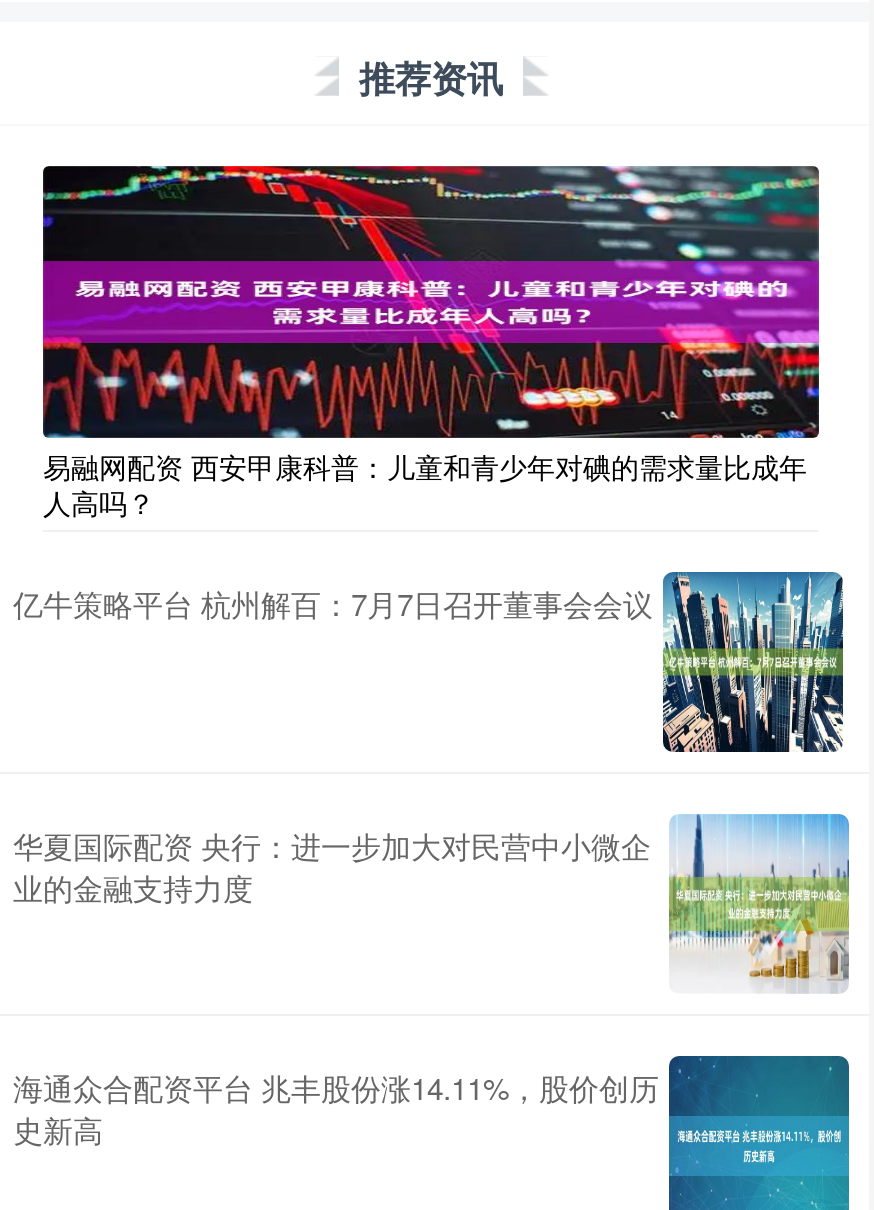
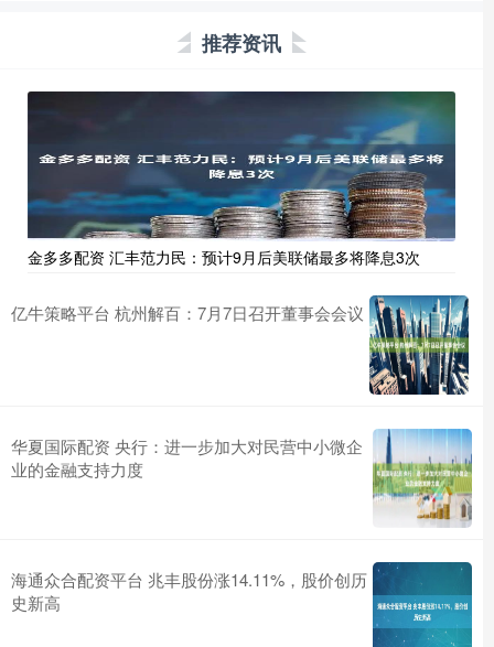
[41,164,821,523] [image] | 易融网配资 西安甲康科普：儿童和青少年对碘的需求量比成年 | 人高吗？ -> [26,90,457,268] [image] | 金多多配资 汇丰范力民：预计9月后美联储最多将降息3次

